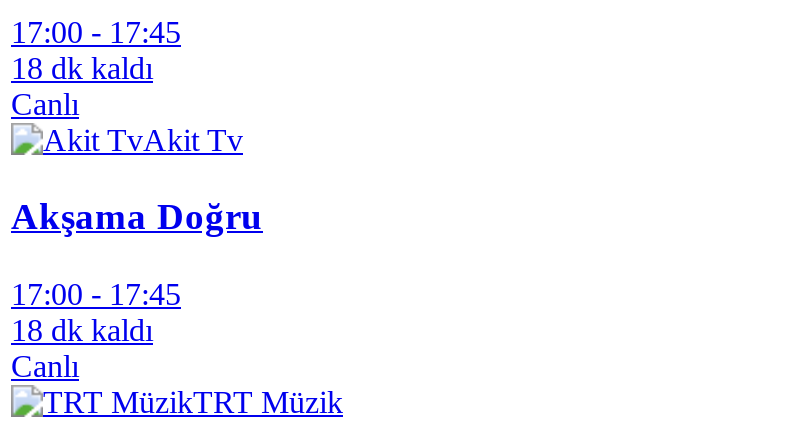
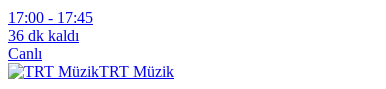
[11,50,263,347] 18 dk kaldı | Canlı | Akit Tv | Akşama Doğru | 17:00 - 17:45 | 18 dk kaldı -> [8,26,79,43] 36 dk kaldı

